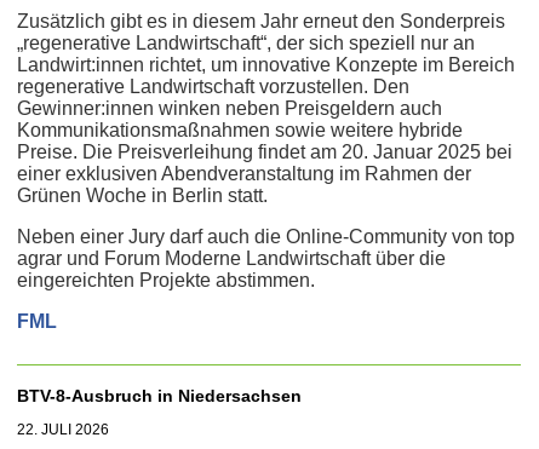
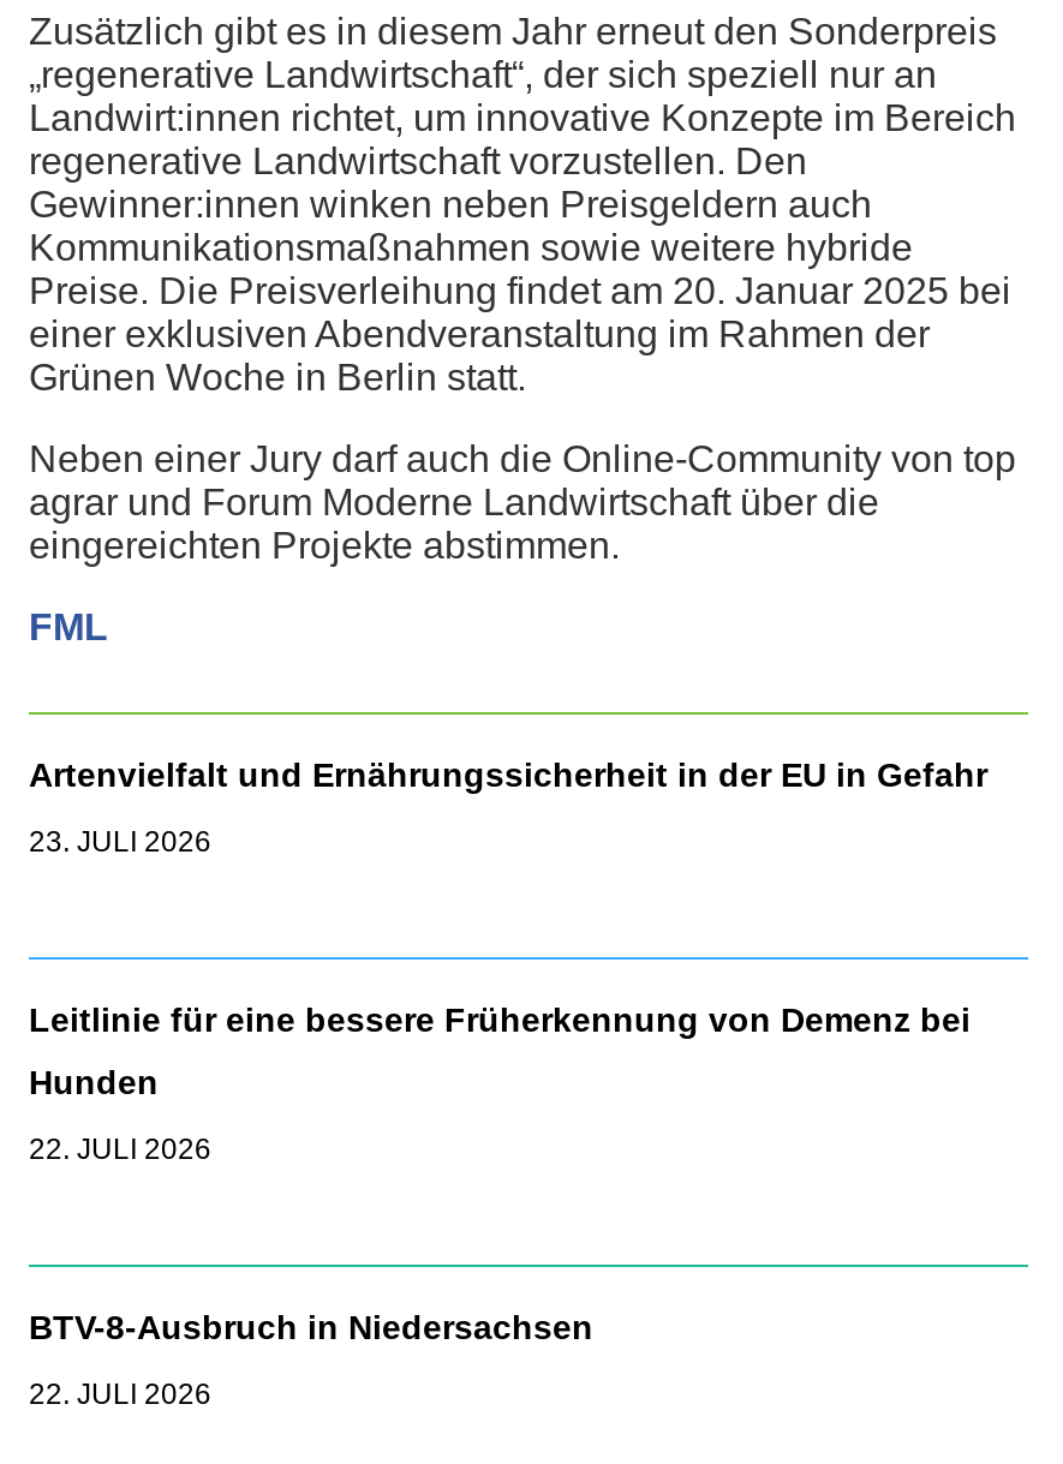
none -> [29,756,987,859] Artenvielfalt und Ernährungssicherheit in der EU in Gefahr | 23. JULI 2026
none -> [29,1001,971,1166] Leitlinie für eine bessere Früherkennung von Demenz bei | Hunden | 22. JULI 2026

